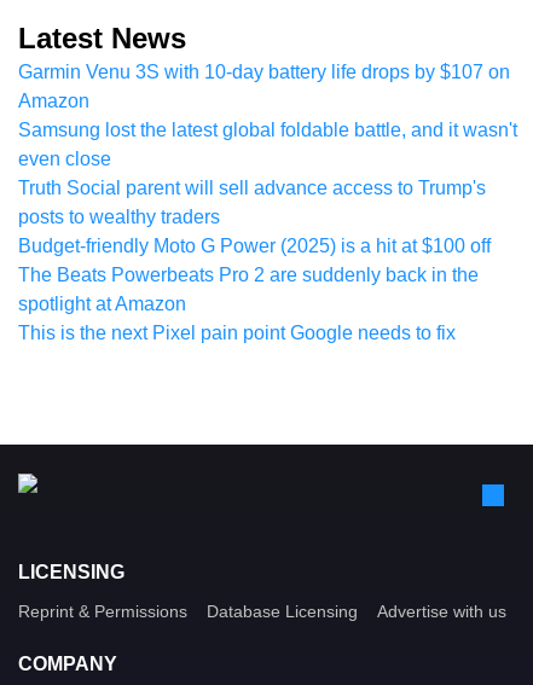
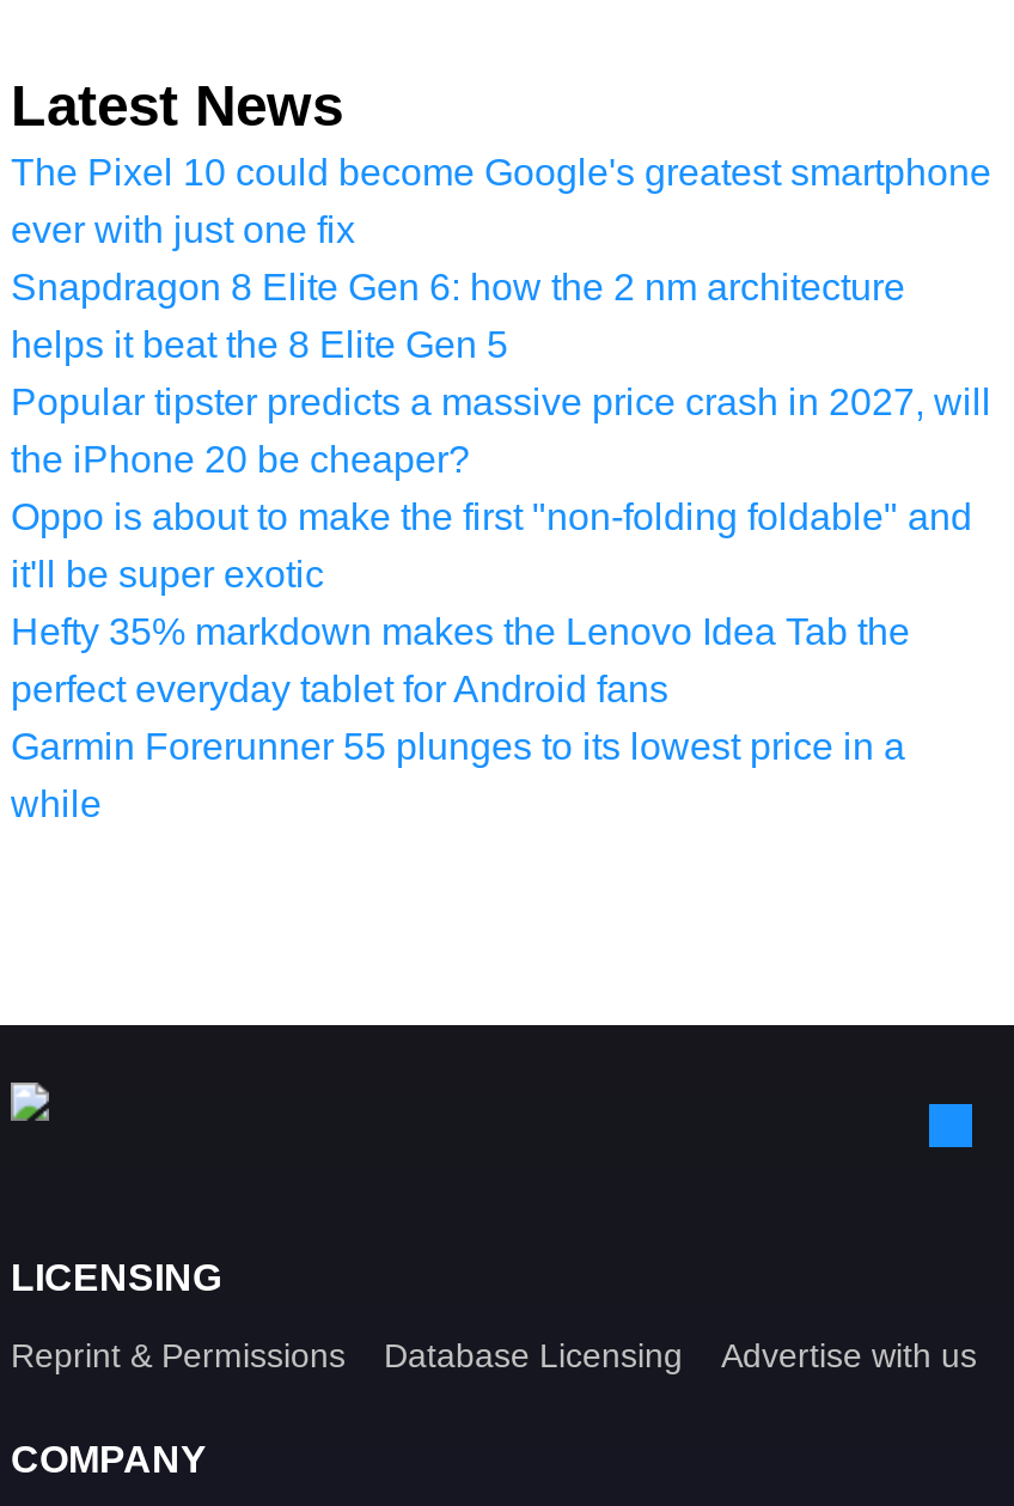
[18,61,517,343] Garmin Venu 3S with 10-day battery life drops by $107 on | Amazon | Samsung lost the latest global foldable battle, and it wasn't | even close | Truth Social parent will sell advance access to Trump's | posts to wealthy traders | Budget-friendly Moto G Power (2025) is a hit at $100 off | The Beats Powerbeats Pro 2 are suddenly back in the | spotlight at Amazon | This is the next Pixel pain point Google needs to fix -> [11,151,991,823] The Pixel 10 could become Google's greatest smartphone | ever with just one fix | Snapdragon 8 Elite Gen 6: how the 2 nm architecture | helps it beat the 8 Elite Gen 5 | Popular tipster predicts a massive price crash in 2027, will | the iPhone 20 be cheaper? | Oppo is about to make the first "non-folding foldable" and | it'll be super exotic | Hefty 35% markdown makes the Lenovo Idea Tab the | perfect everyday tablet for Android fans | Garmin Forerunner 55 plunges to its lowest price in a | while

